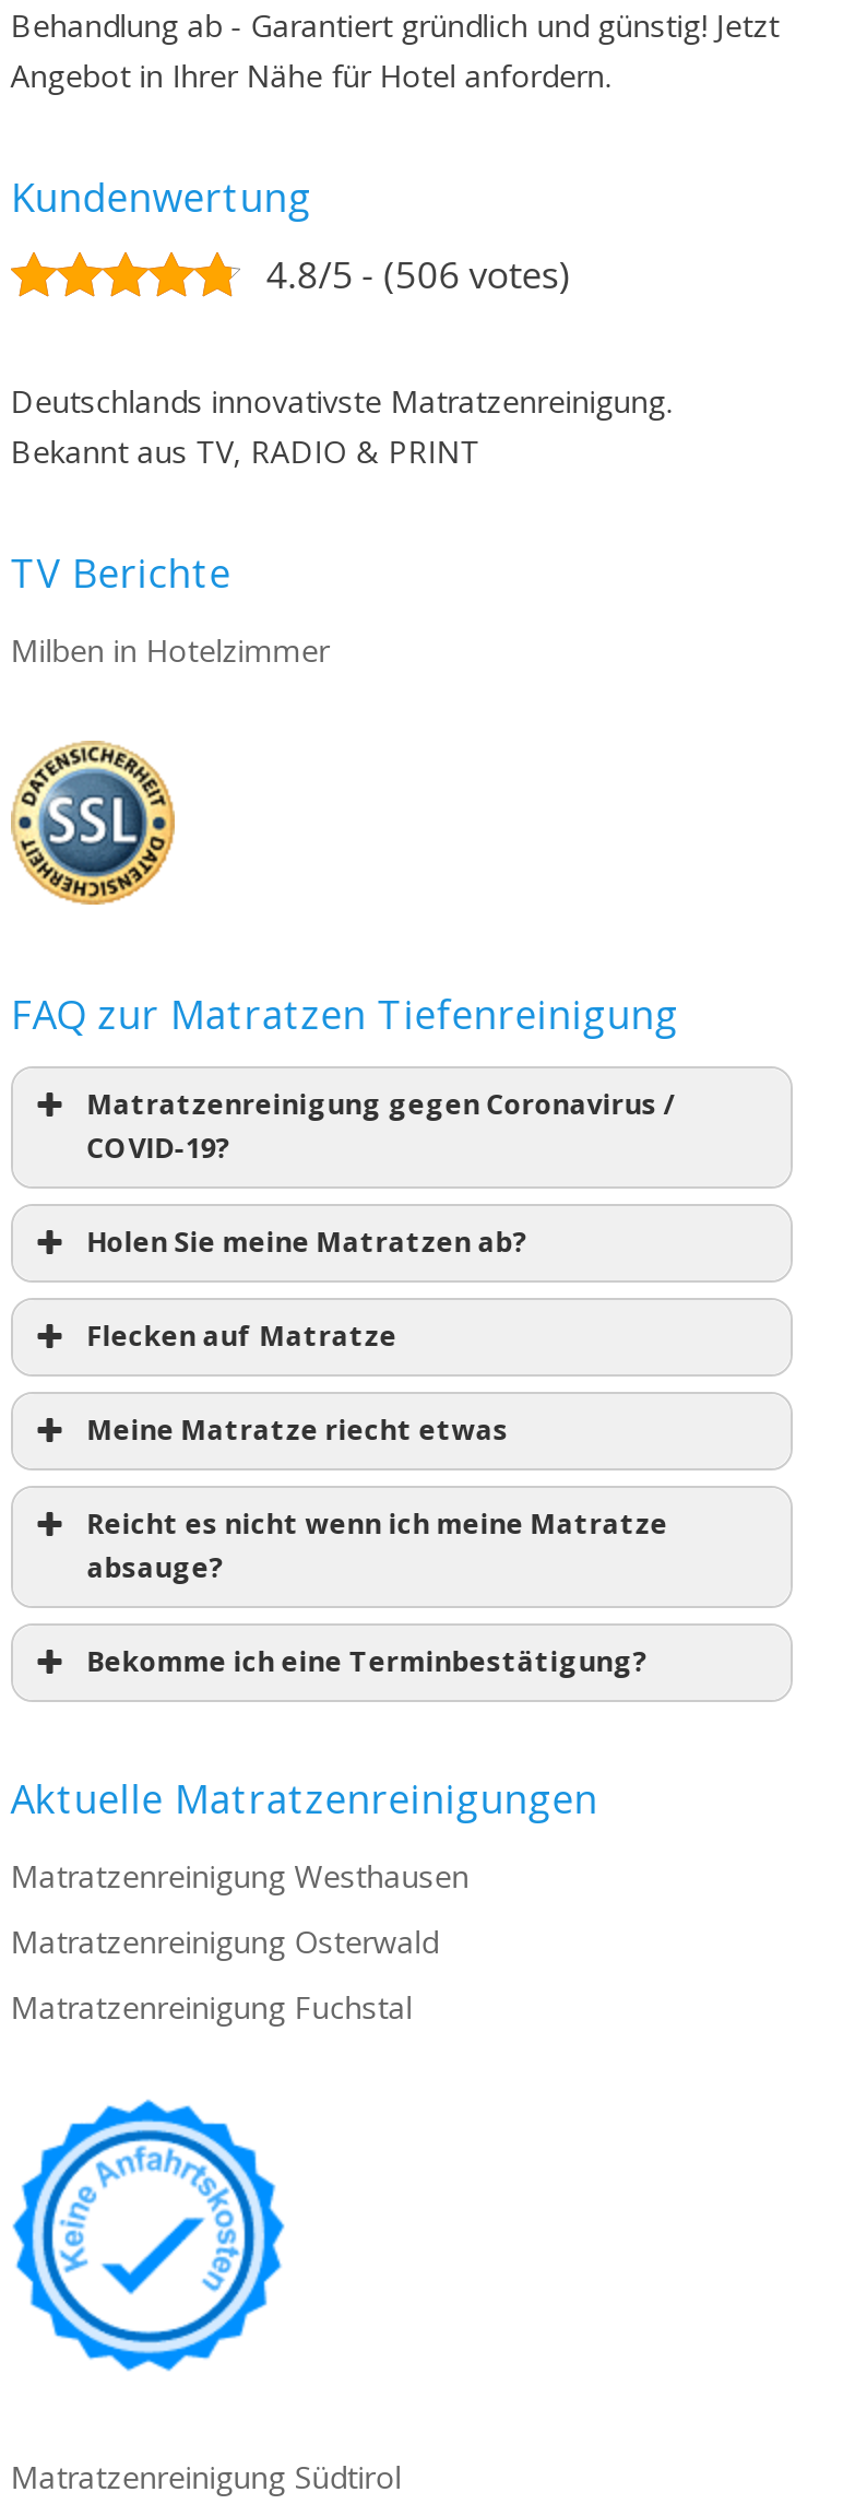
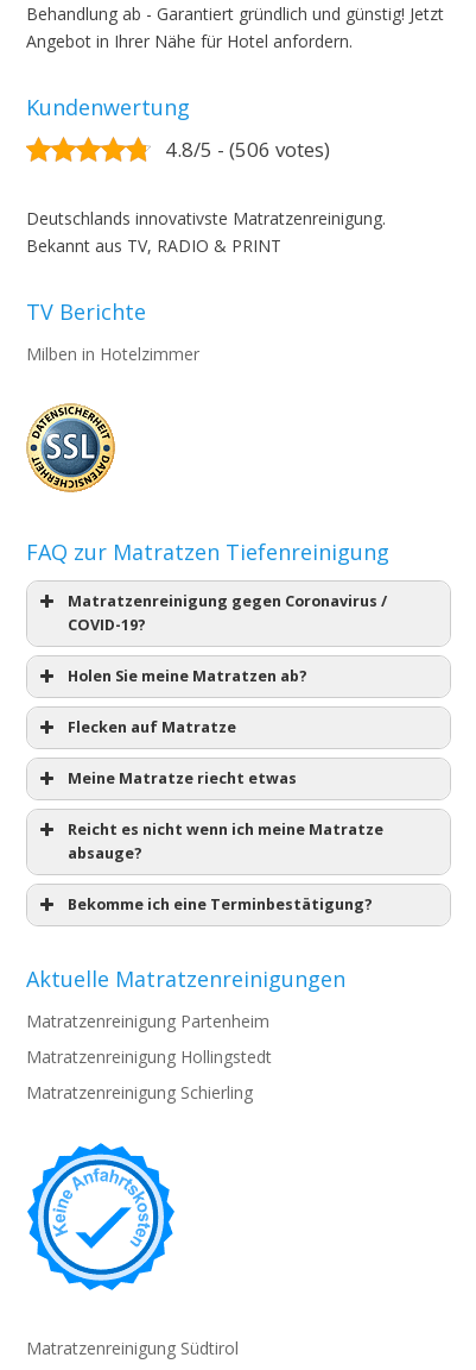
[10,1855,469,1897] Matratzenreinigung Westhausen -> [26,1010,269,1032] Matratzenreinigung Partenheim
[10,1921,439,1962] Matratzenreinigung Osterwald -> [26,1045,272,1068] Matratzenreinigung Hollingstedt
[10,1986,412,2028] Matratzenreinigung Fuchstal -> [26,1081,253,1104] Matratzenreinigung Schierling

